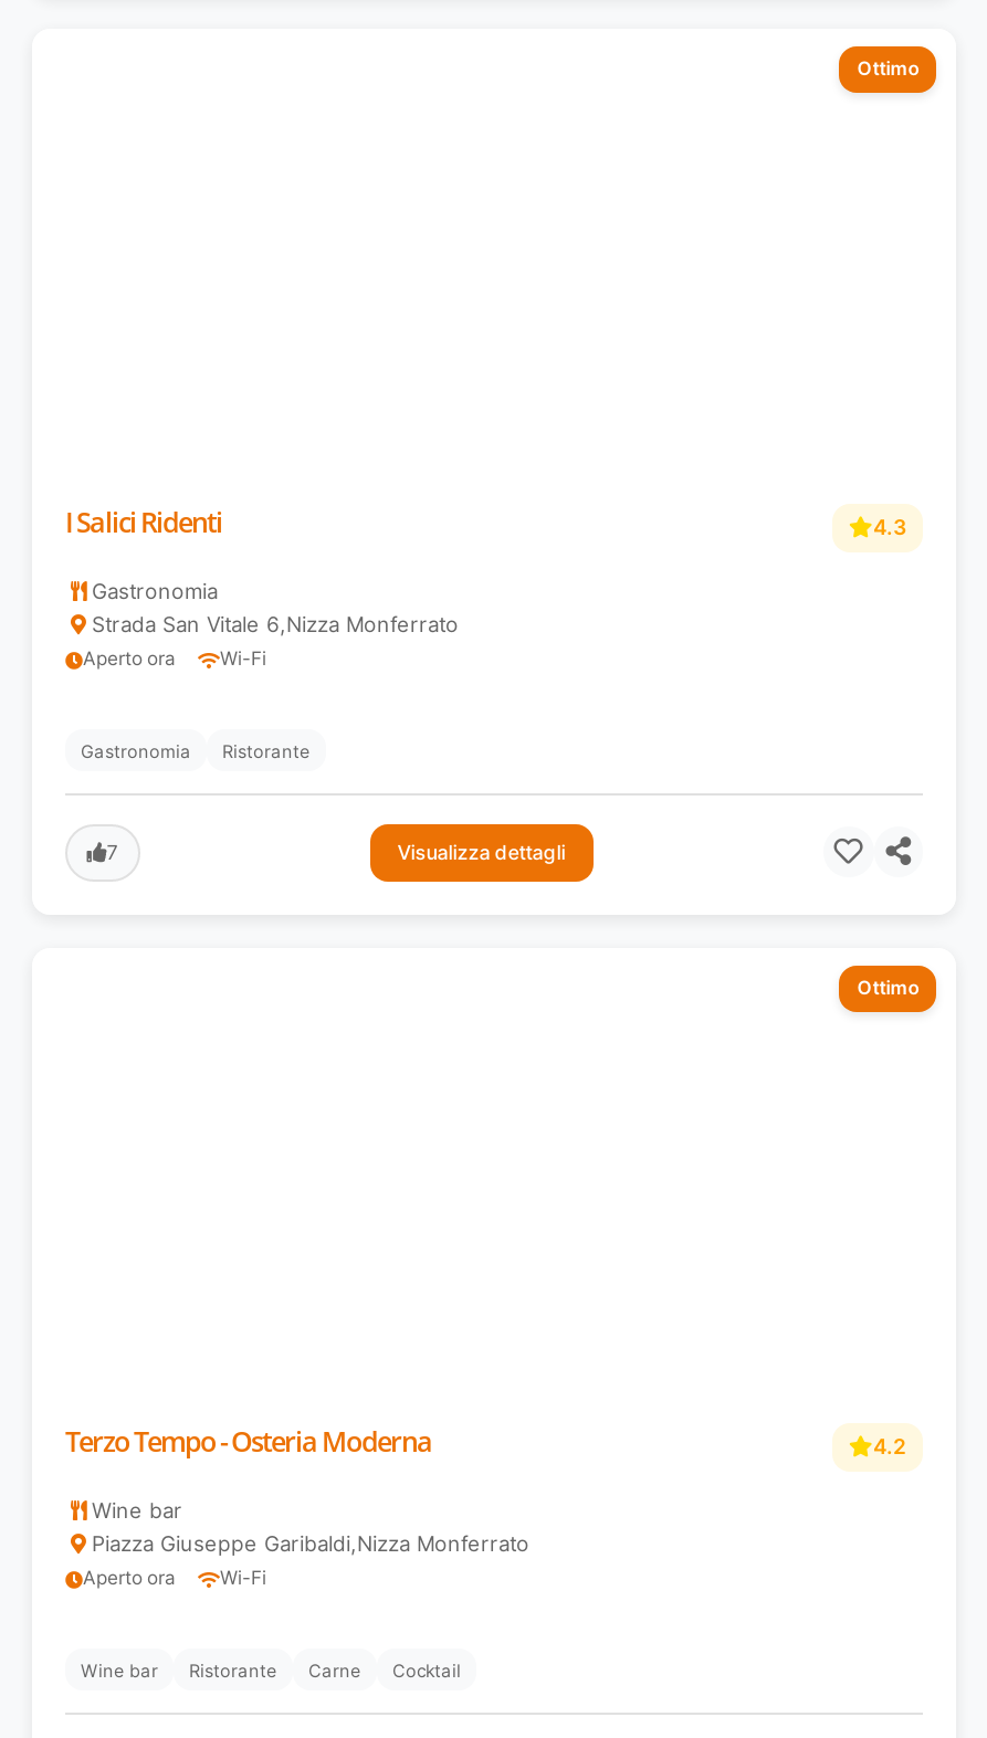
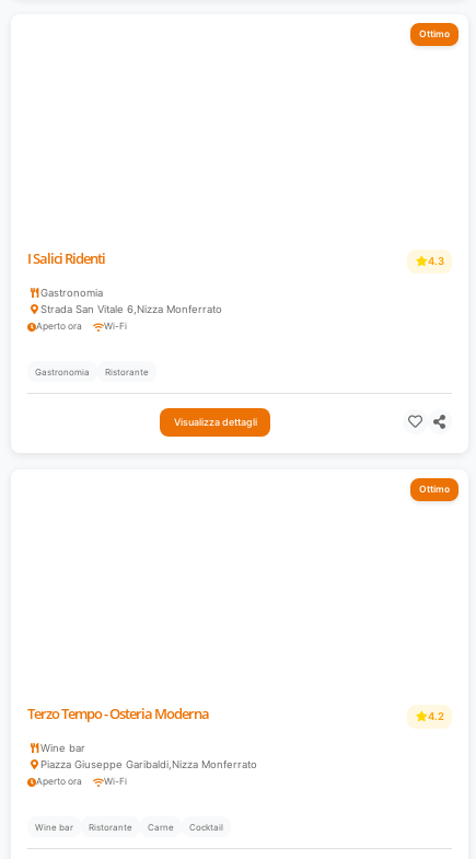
[107,839,118,863] 7 -> none

